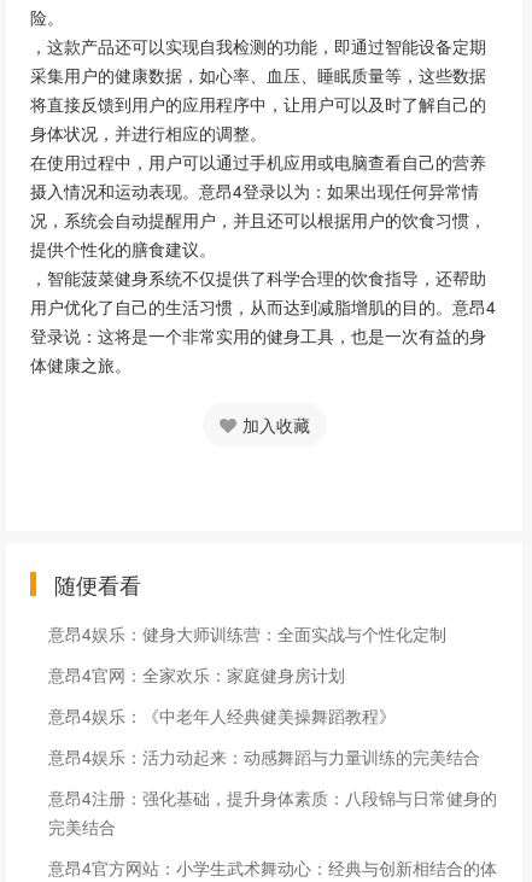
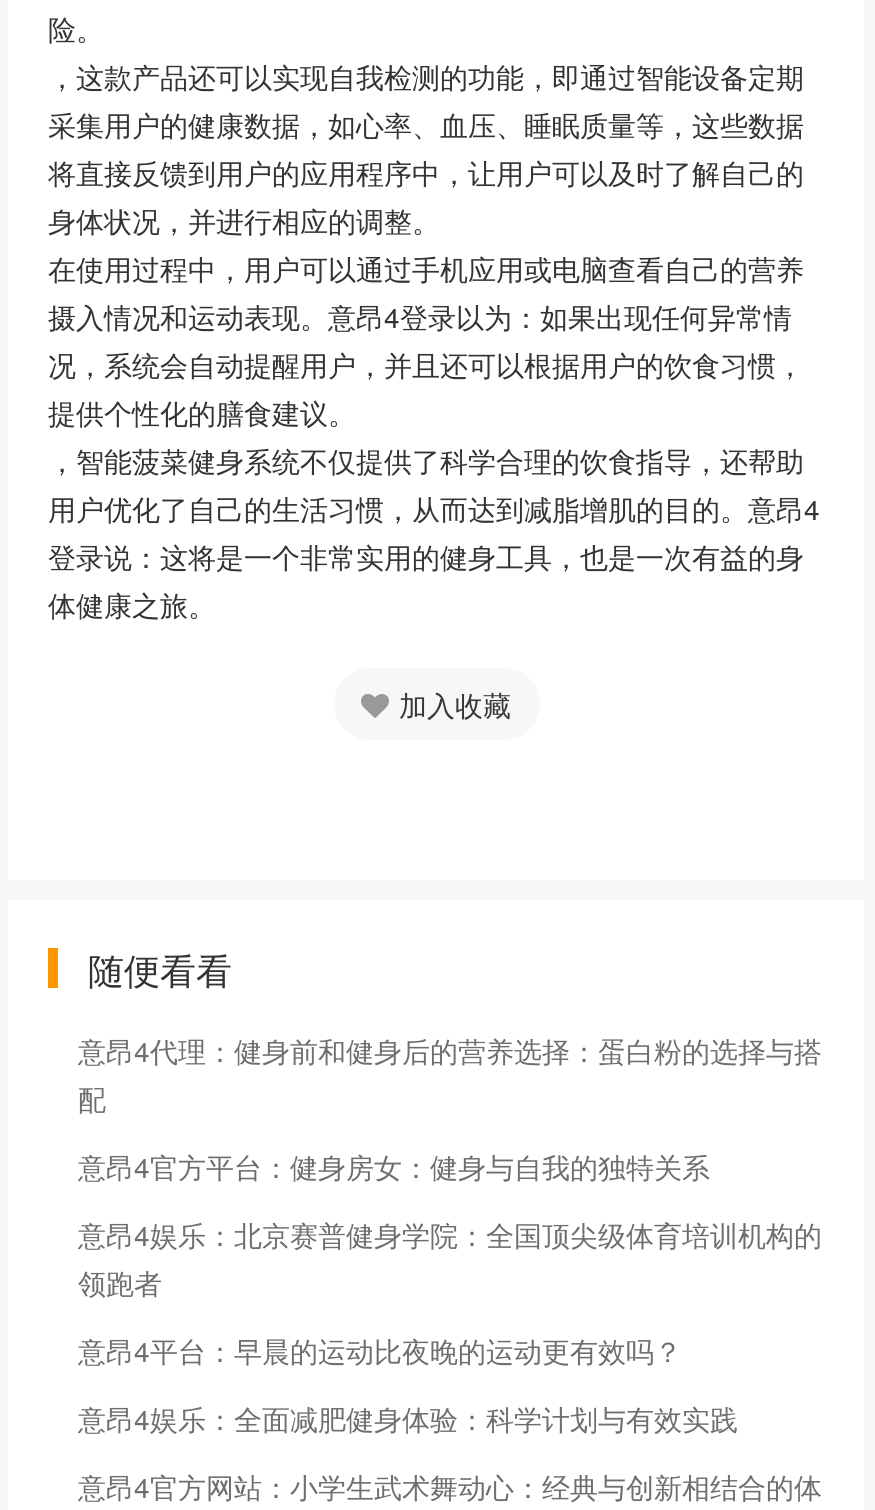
[48,621,446,645] 意昂4娱乐：健身大师训练营：全面实战与个性化定制 -> [78,1029,822,1117] 意昂4代理：健身前和健身后的营养选择：蛋白粉的选择与搭 | 配
[48,662,345,686] 意昂4官网：全家欢乐：家庭健身房计划 -> [78,1145,710,1185] 意昂4官方平台：健身房女：健身与自我的独特关系
[48,703,396,727] 意昂4娱乐：《中老年人经典健美操舞蹈教程》 -> [78,1213,822,1301] 意昂4娱乐：北京赛普健身学院：全国顶尖级体育培训机构的 | 领跑者
[48,744,480,768] 意昂4娱乐：活力动起来：动感舞蹈与力量训练的完美结合 -> [78,1329,682,1369] 意昂4平台：早晨的运动比夜晚的运动更有效吗？
[48,785,497,838] 意昂4注册：强化基础，提升身体素质：八段锦与日常健身的 | 完美结合 -> [78,1397,738,1437] 意昂4娱乐：全面减肥健身体验：科学计划与有效实践

